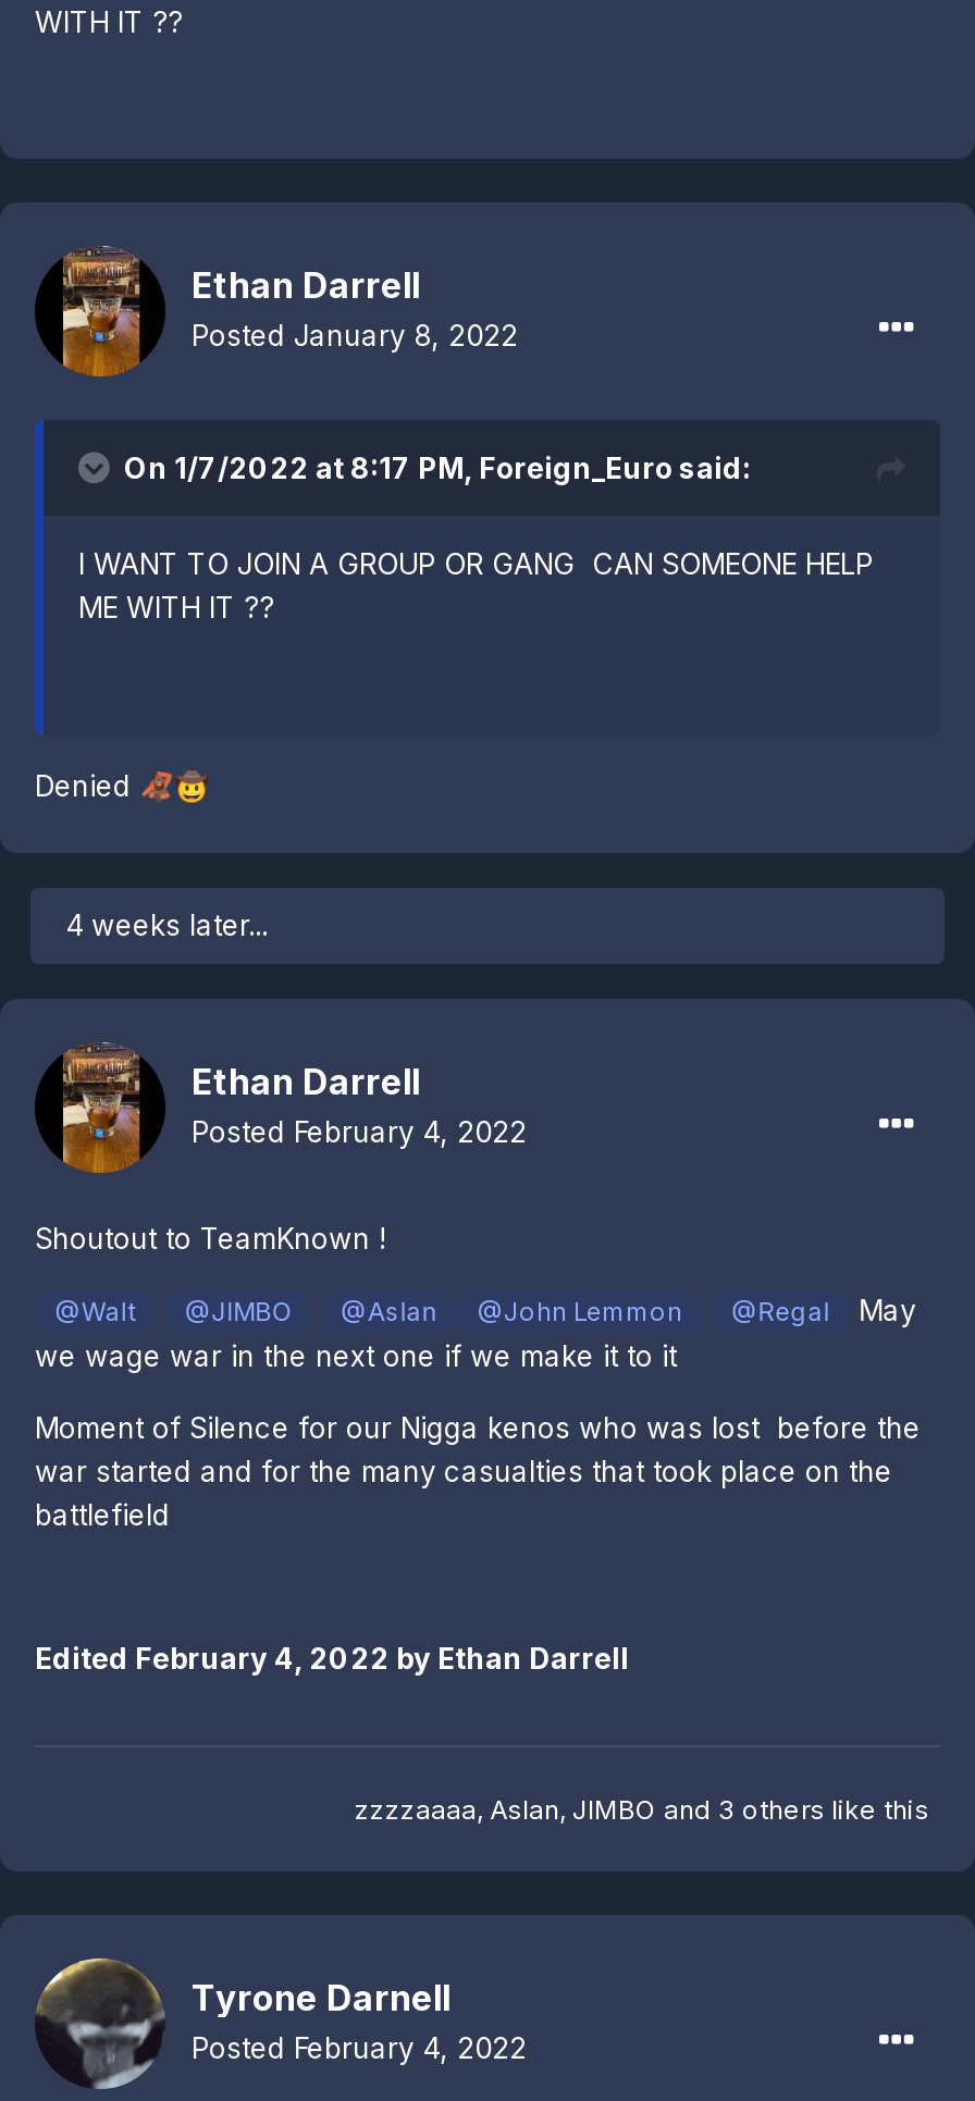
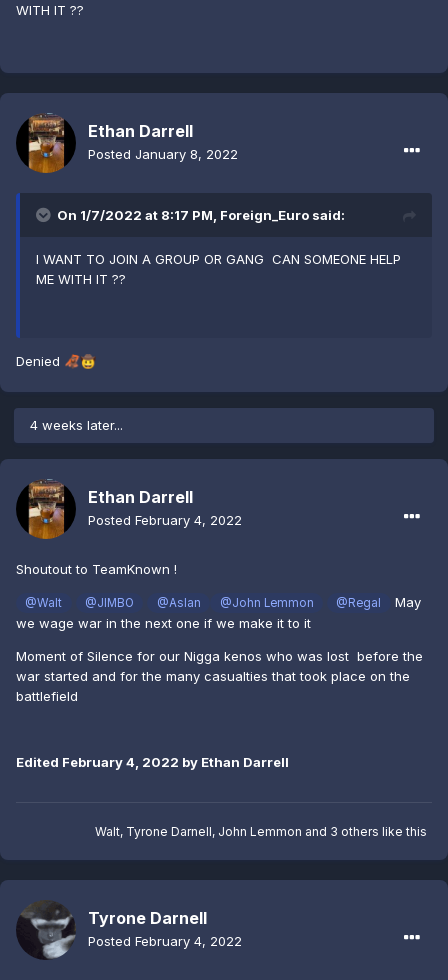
[355,1793,929,1825] zzzzaaaa, Aslan, JIMBO and 3 others like this -> [95,824,427,839] Walt, Tyrone Darnell, John Lemmon and 3 others like this
[35,1956,165,2091] [image] -> [16,900,76,960] [image]

